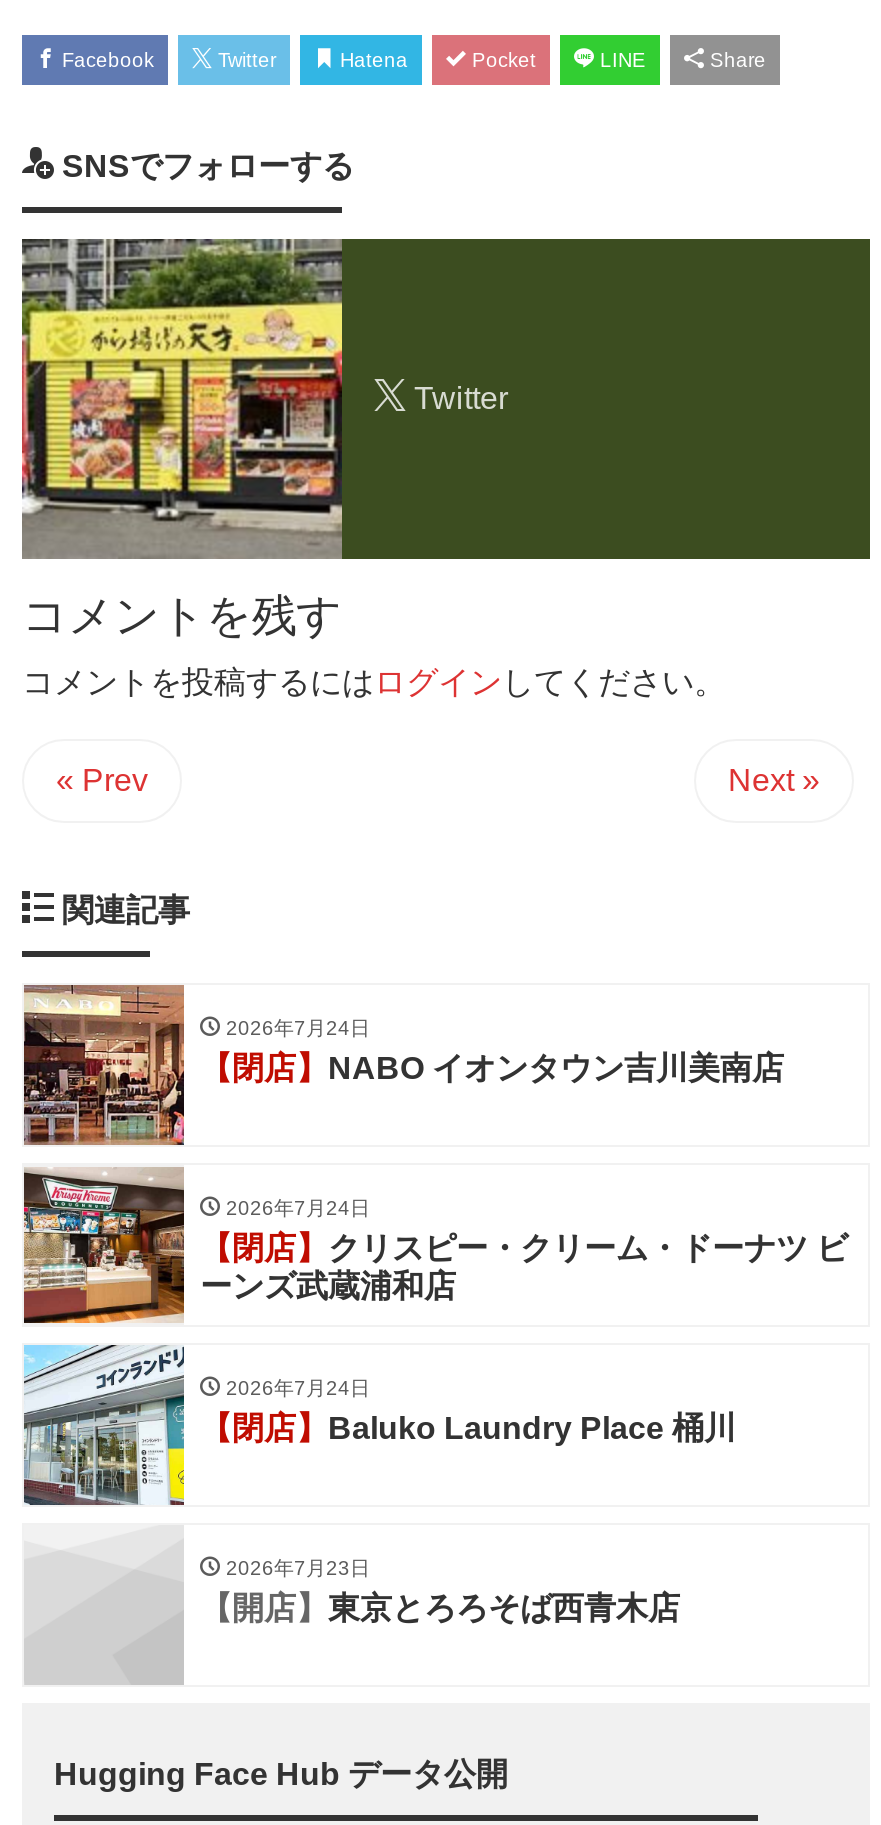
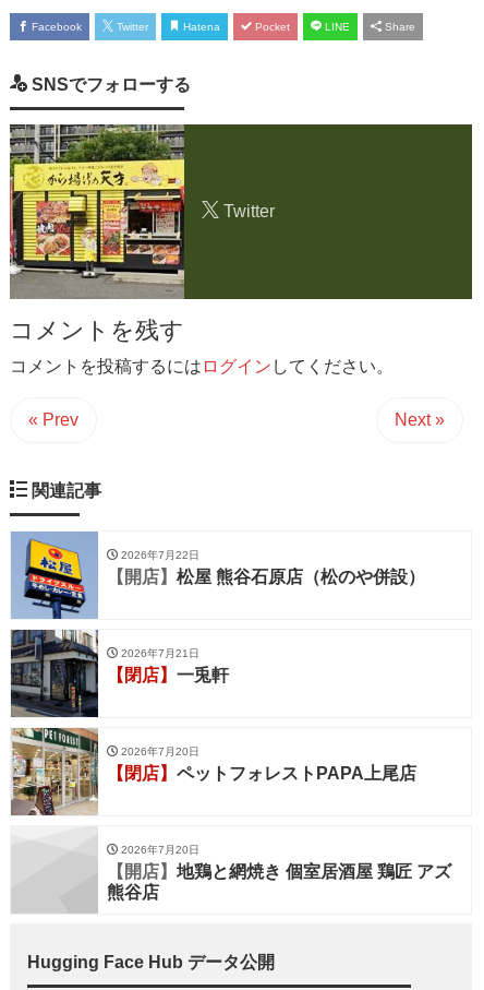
[22,983,784,1147] [image] | 2026年7月24日 | 【閉店】NABO イオンタウン吉川美南店 -> [11,530,425,620] [image] | 2026年7月22日 | 【開店】松屋 熊谷石原店（松のや併設）
[22,1165,848,1325] [image] | 2026年7月24日 | 【閉店】クリスピー・クリーム・ドーナツ ビ | ーンズ武蔵浦和店 -> [10,629,229,718] [image] | 2026年7月21日 | 【閉店】一兎軒
[24,1343,736,1507] [image] | 2026年7月24日 | 【閉店】Baluko Laundry Place 桶川 -> [11,727,416,815] [image] | 2026年7月20日 | 【閉店】ペットフォレストPAPA上尾店
[200,1556,680,1624] 2026年7月23日 | 【開店】東京とろろそば西青木店 -> [107,843,451,901] 2026年7月20日 | 【開店】地鶏と網焼き 個室居酒屋 鶏匠 アズ | 熊谷店

